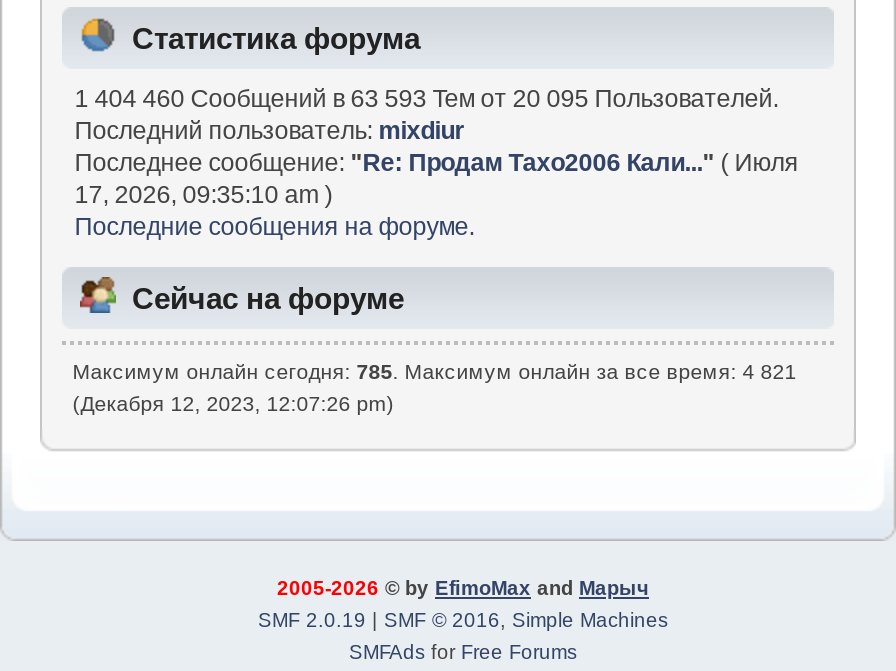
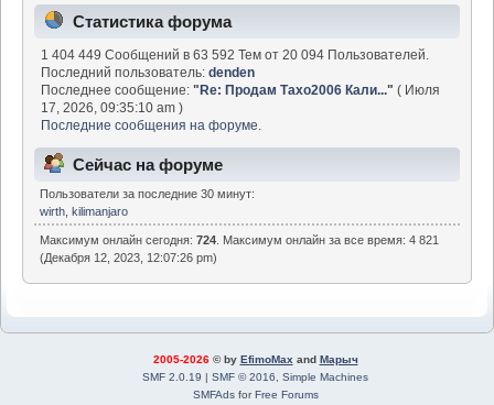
[74,85,778,113] 1 404 460 Сообщений в 63 593 Тем от 20 095 Пользователей. -> [41,47,429,63] 1 404 449 Сообщений в 63 592 Тем от 20 094 Пользователей.
[74,117,464,145] Последний пользователь: mixdiur -> [41,65,255,80] Последний пользователь: denden
[73,359,797,383] Максимум онлайн сегодня: 785. Максимум онлайн за все время: 4 821 -> [40,188,439,246] Пользователи за последние 30 минут: | wirth, kilimanjaro | Максимум онлайн сегодня: 724. Максимум онлайн за все время: 4 821

